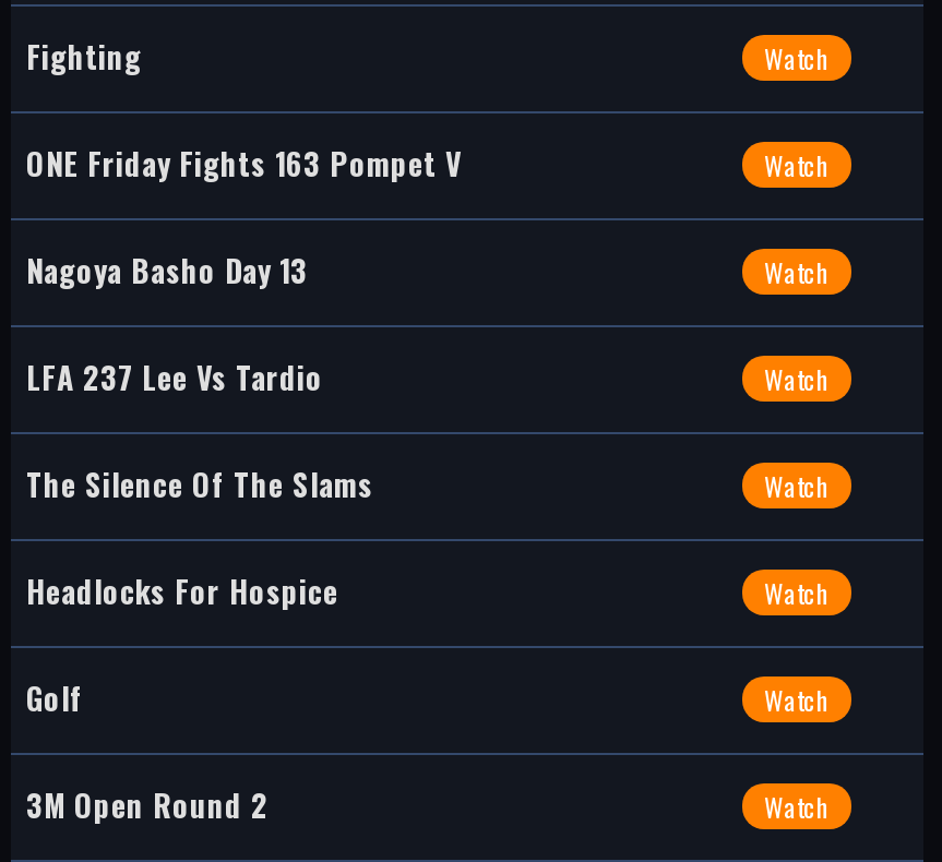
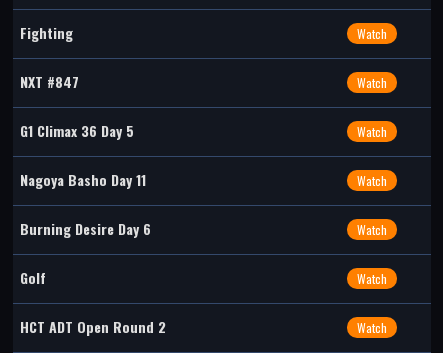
[26,140,461,185] ONE Friday Fights 163 Pompet V -> [20,71,79,92] NXT #847
[26,247,308,292] Nagoya Basho Day 13 -> [20,120,134,141] G1 Climax 36 Day 5
[26,354,323,399] LFA 237 Lee Vs Tardio -> [20,169,146,190] Nagoya Basho Day 11
[26,460,830,613] The Silence Of The Slams | Watch | Headlocks For Hospice -> [20,218,151,239] Burning Desire Day 6
[26,781,269,827] 3M Open Round 2 -> [20,316,166,337] HCT ADT Open Round 2

